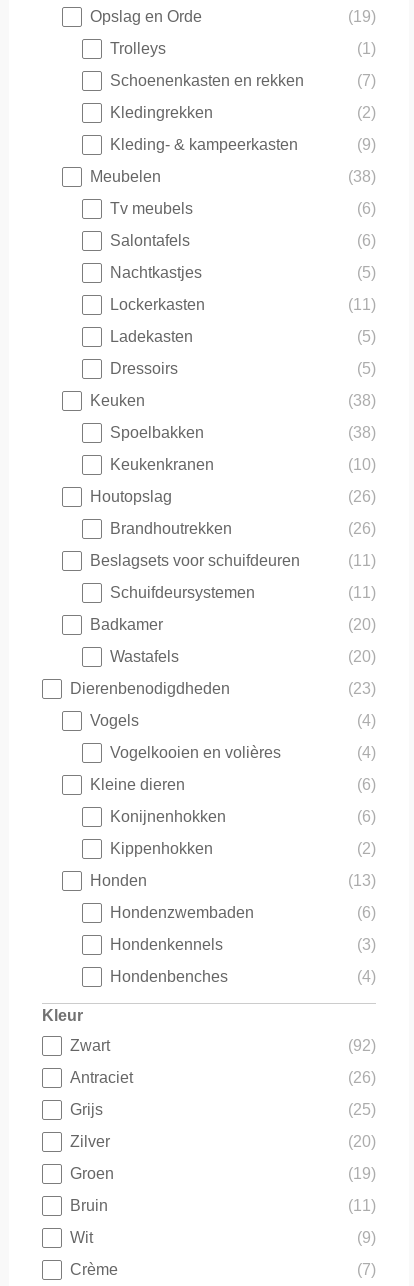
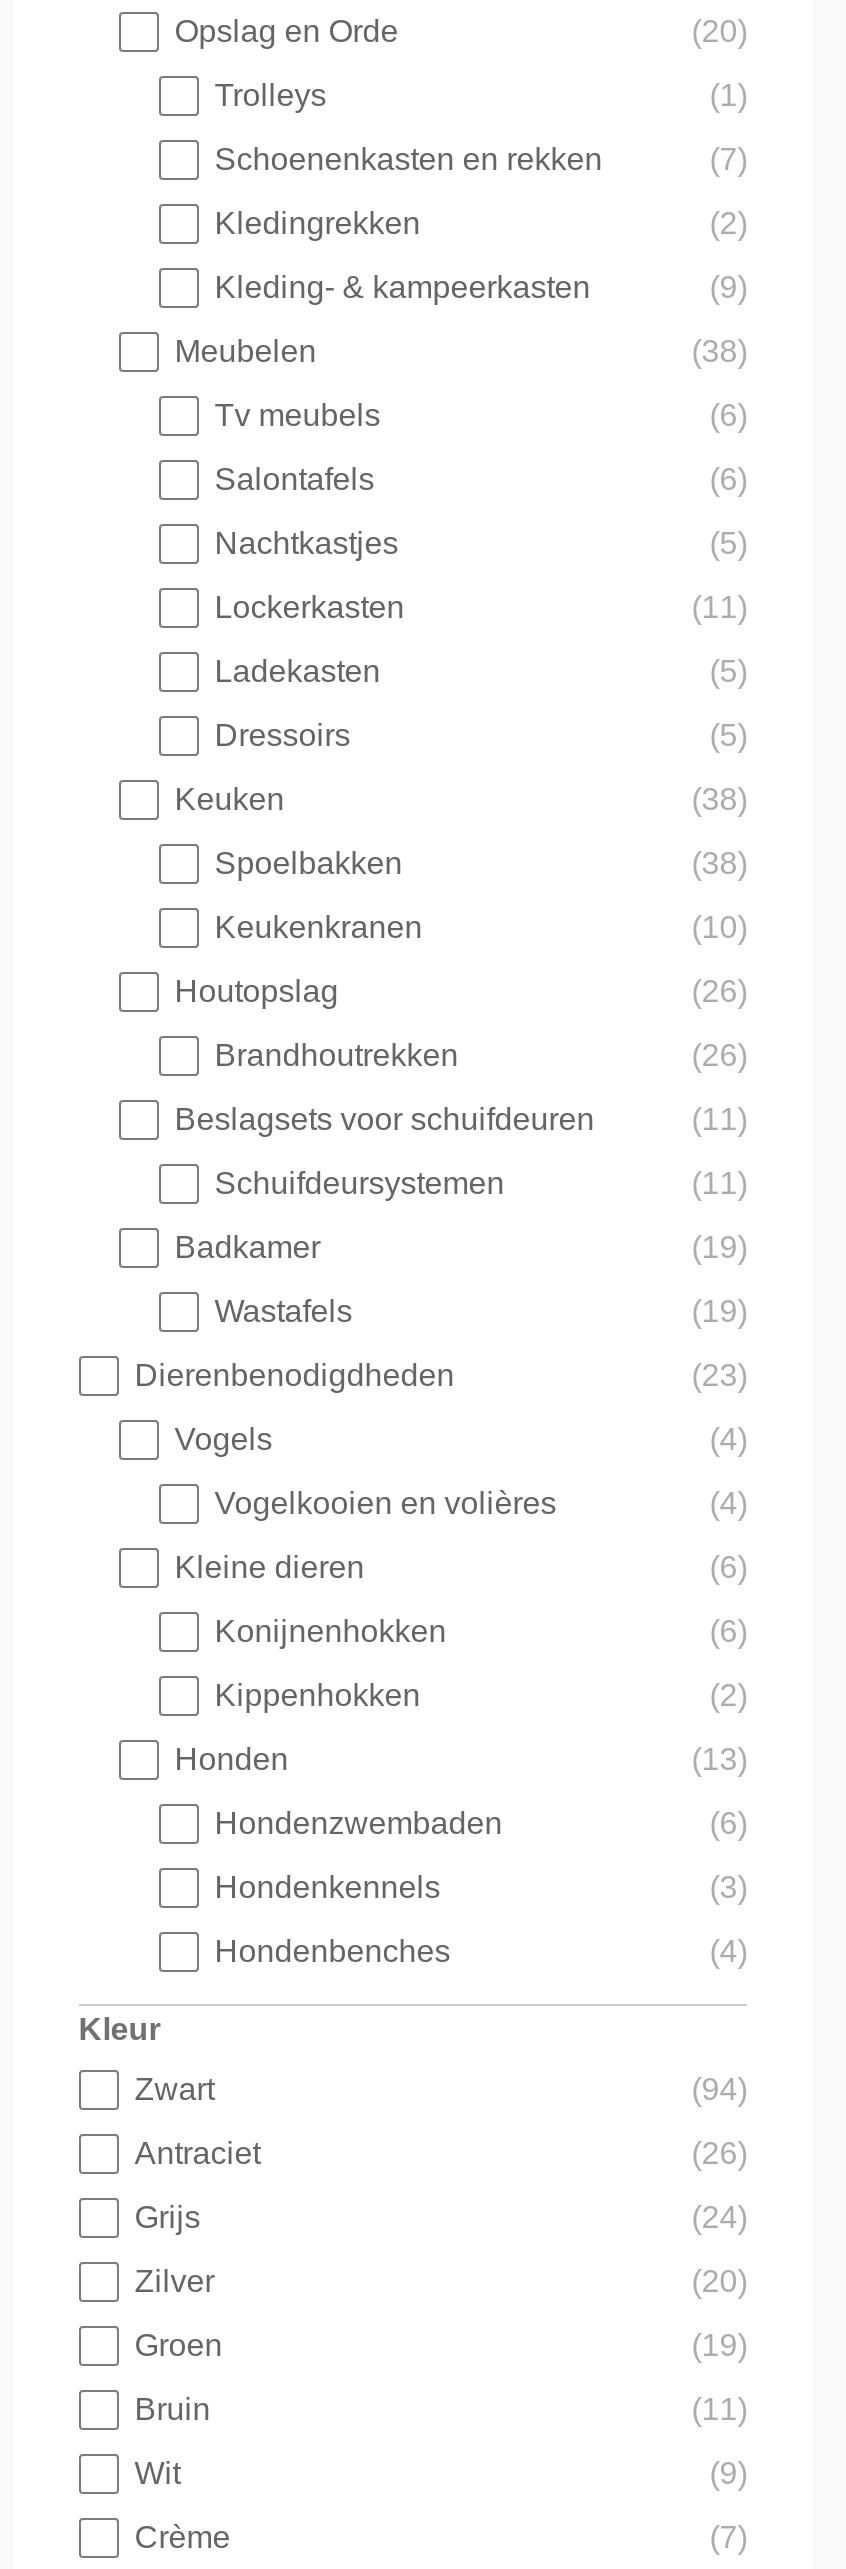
[348,8,376,25] (19) -> [691,14,747,48] (20)
[348,616,376,633] (20) -> [691,1230,747,1264] (19)
[348,648,376,665] (20) -> [691,1294,747,1328] (19)
[348,1037,376,1054] (92) -> [691,2072,747,2106] (94)
[348,1101,376,1118] (25) -> [691,2200,747,2234] (24)

